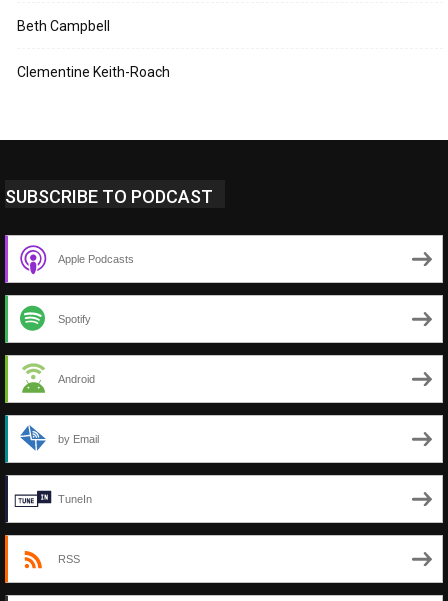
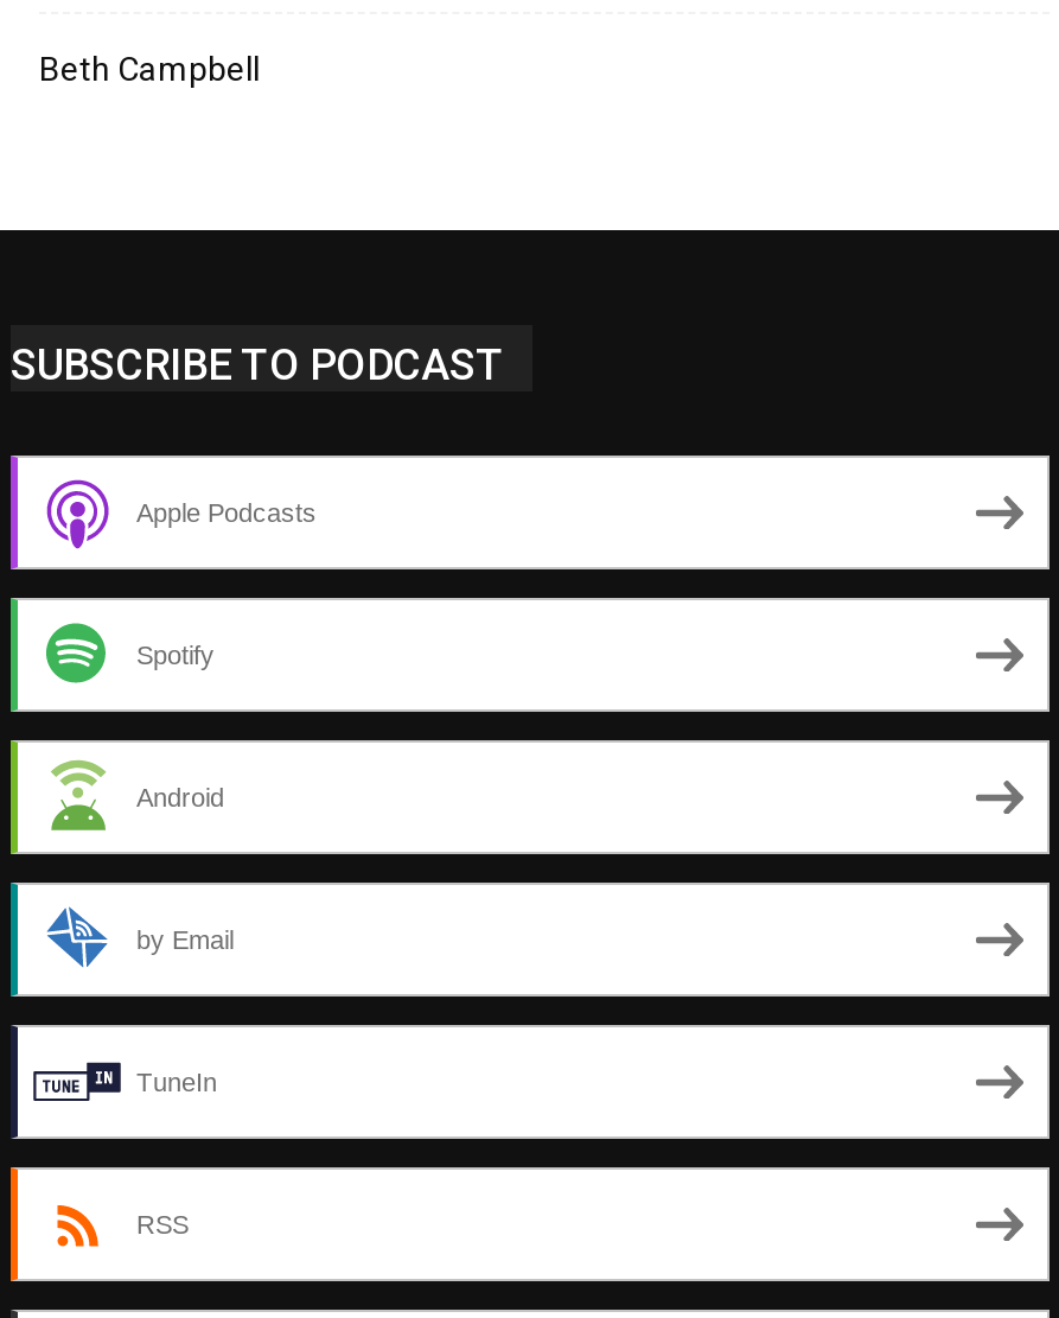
[17,64,170,80] Clementine Keith-Roach -> none

